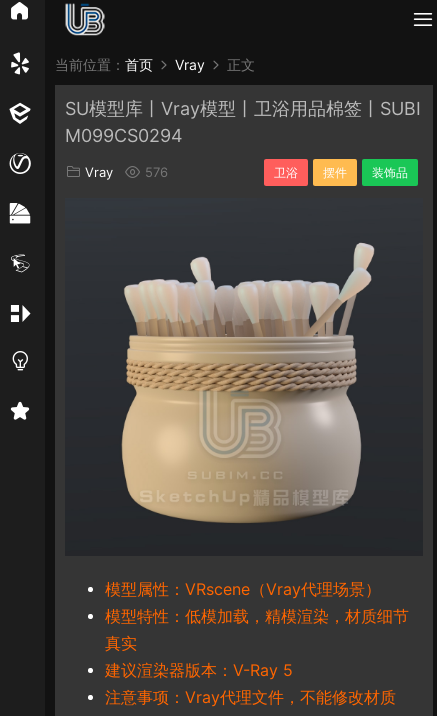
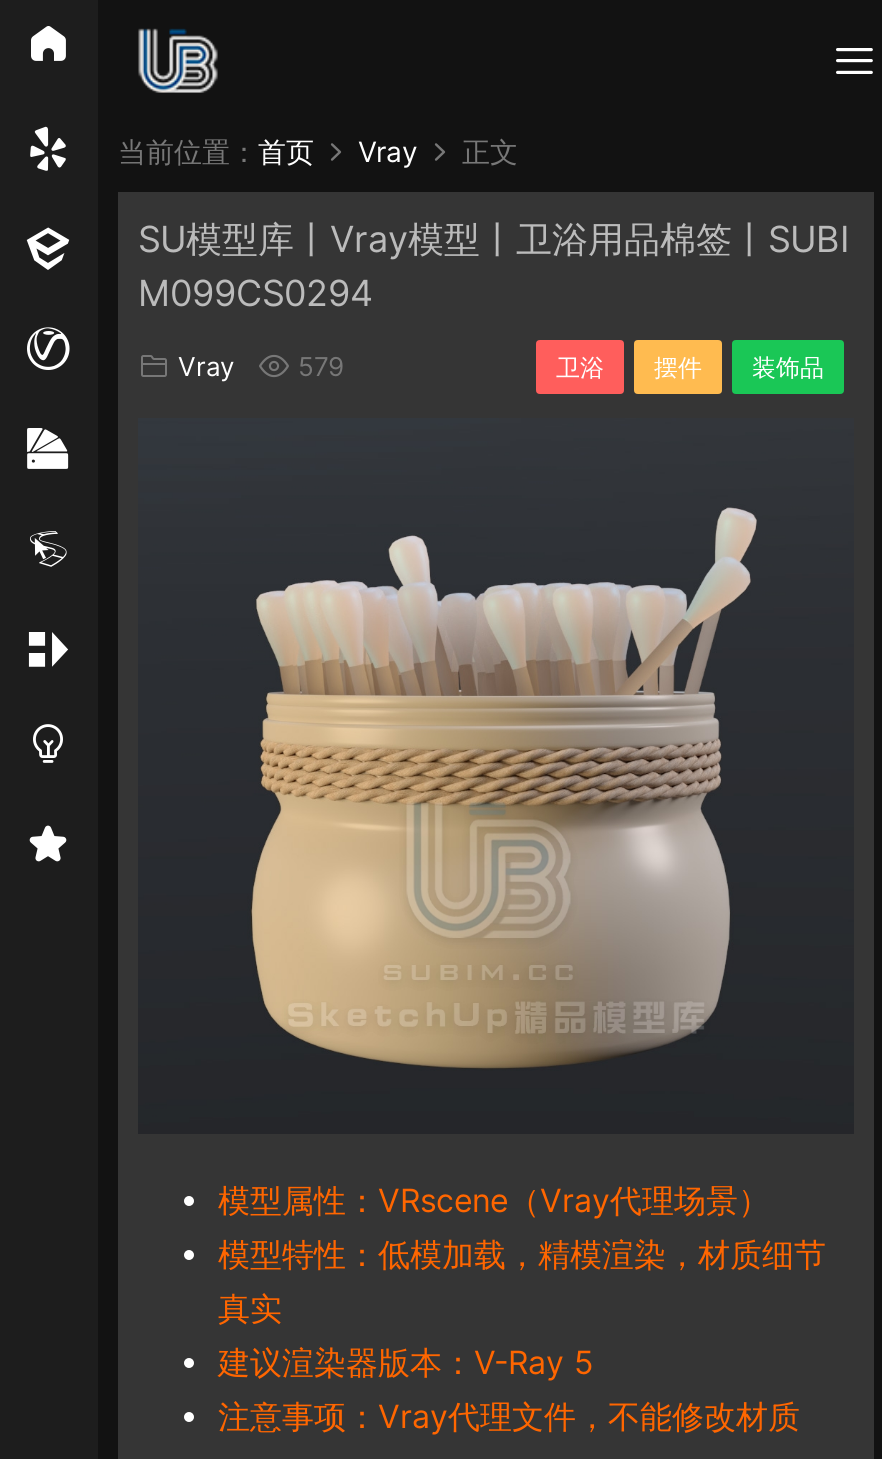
[85,164,168,180] Vray 576 -> [178,350,344,382] Vray 579

